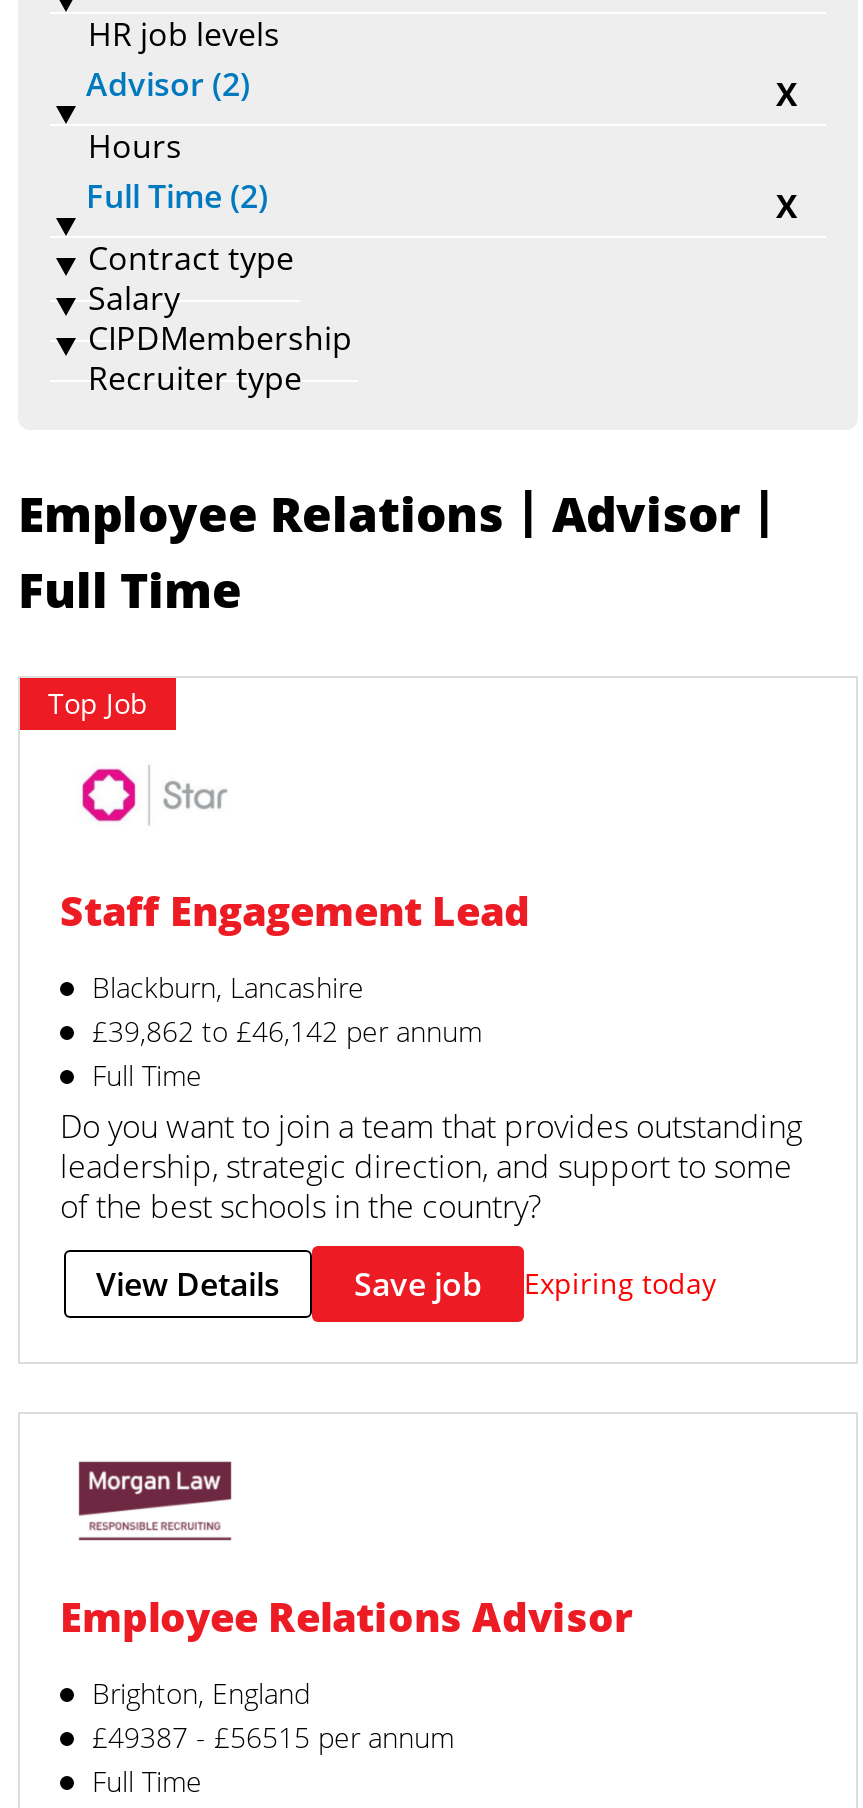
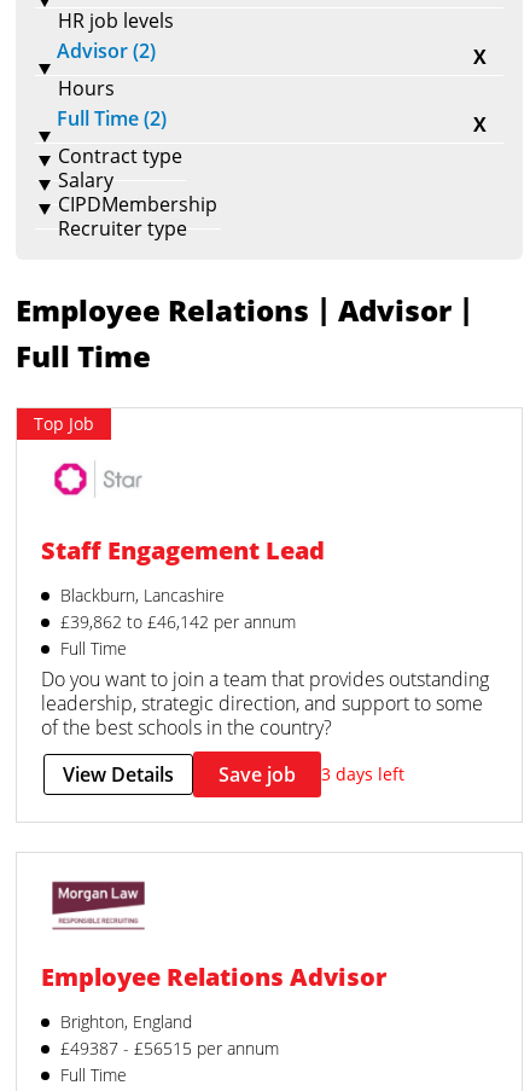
[524,1264,716,1302] Expiring today -> [321,763,404,786] 3 days left

